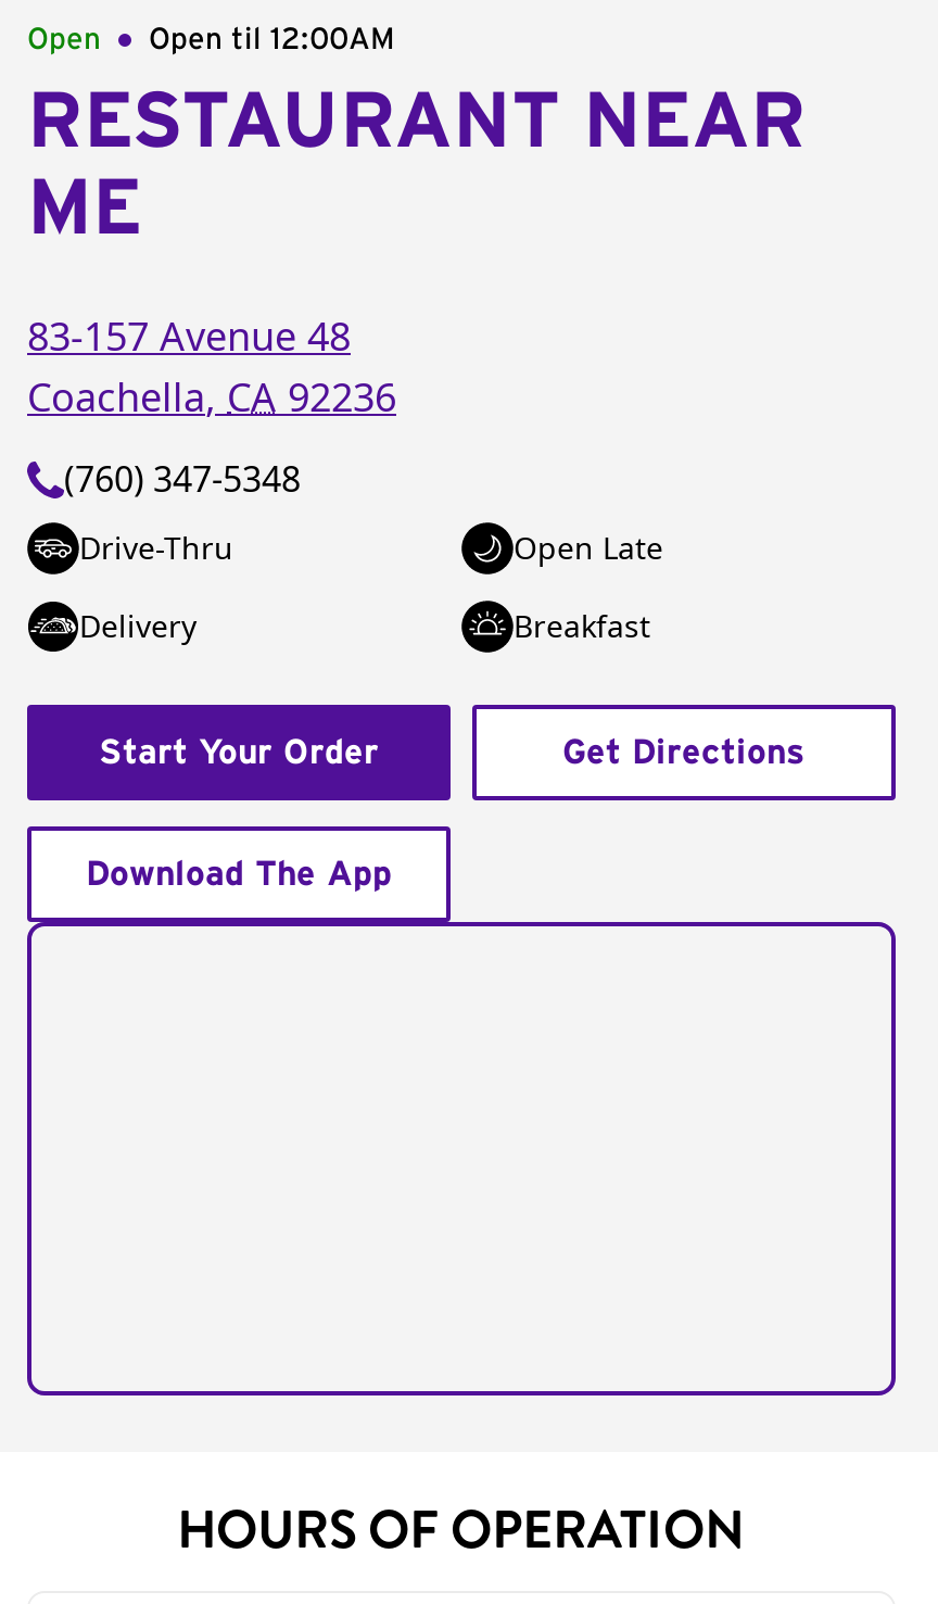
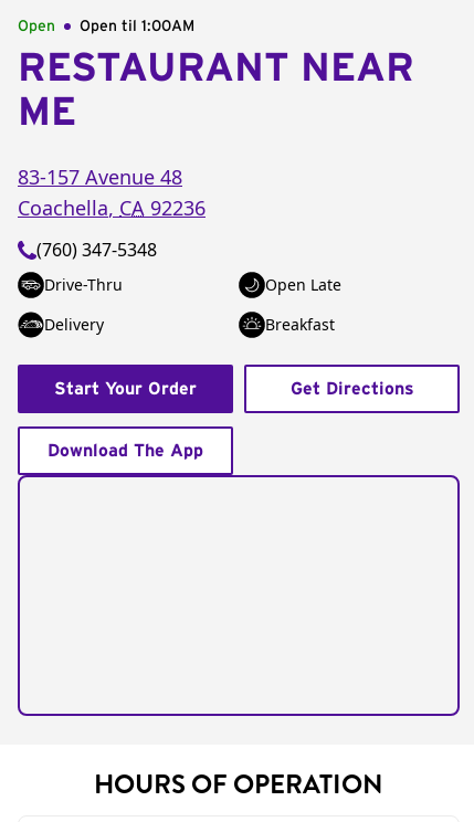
[27,25,394,55] Open Open til 12:00AM -> [18,19,194,34] Open Open til 1:00AM

